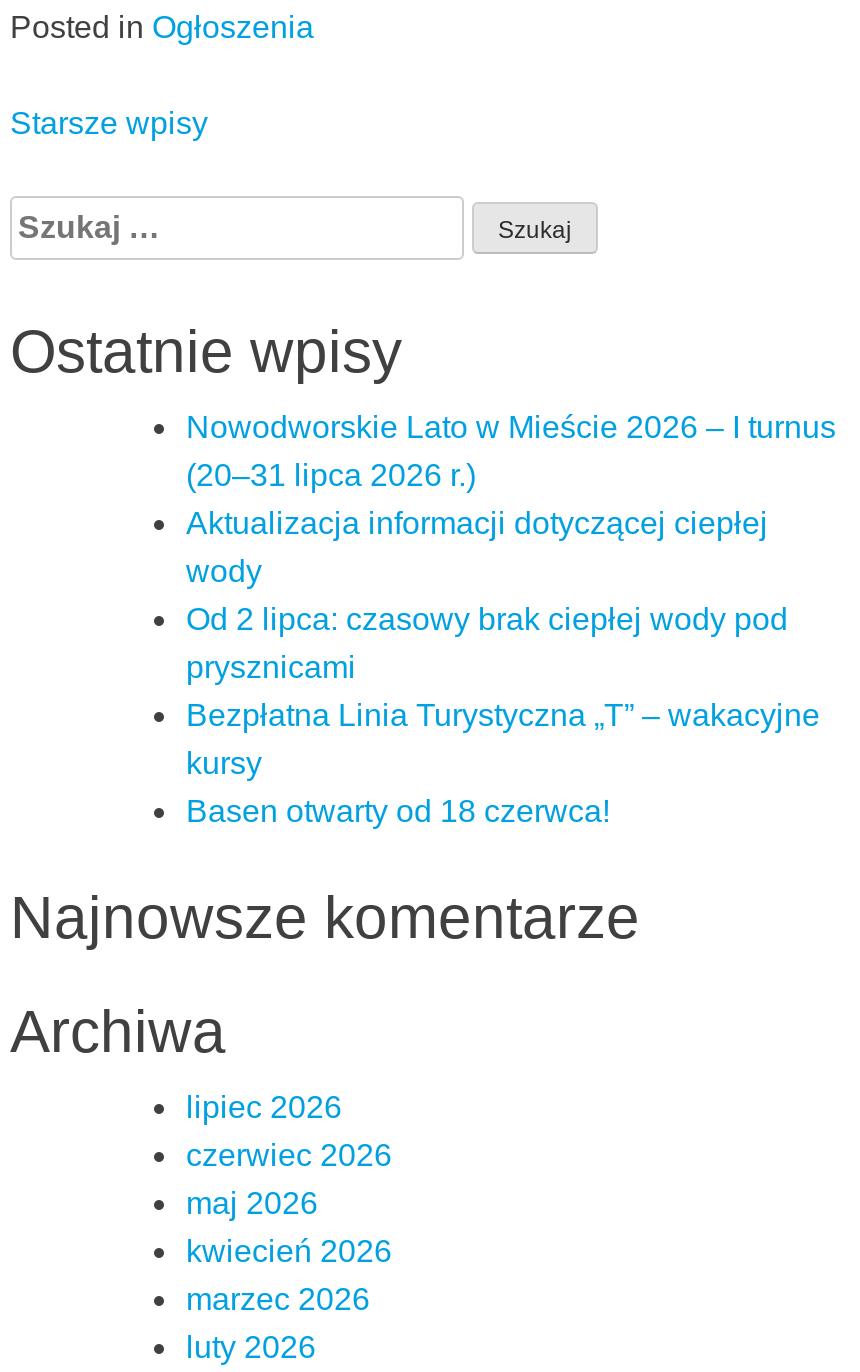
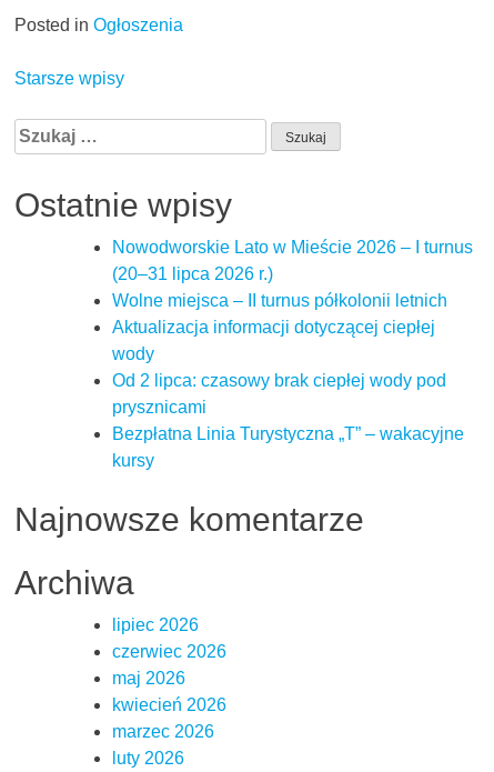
none -> [112,291,447,310] Wolne miejsca – II turnus półkolonii letnich
moved [186,507,820,781] -> [112,318,464,470]: Aktualizacja informacji dotyczącej ciepłej | wody | Od 2 lipca: czasowy brak ciepłej wody pod | prysznicami | Bezpłatna Linia Turystyczna „T” – wakacyjne | kursy
[186,795,610,829] Basen otwarty od 18 czerwca! -> none

